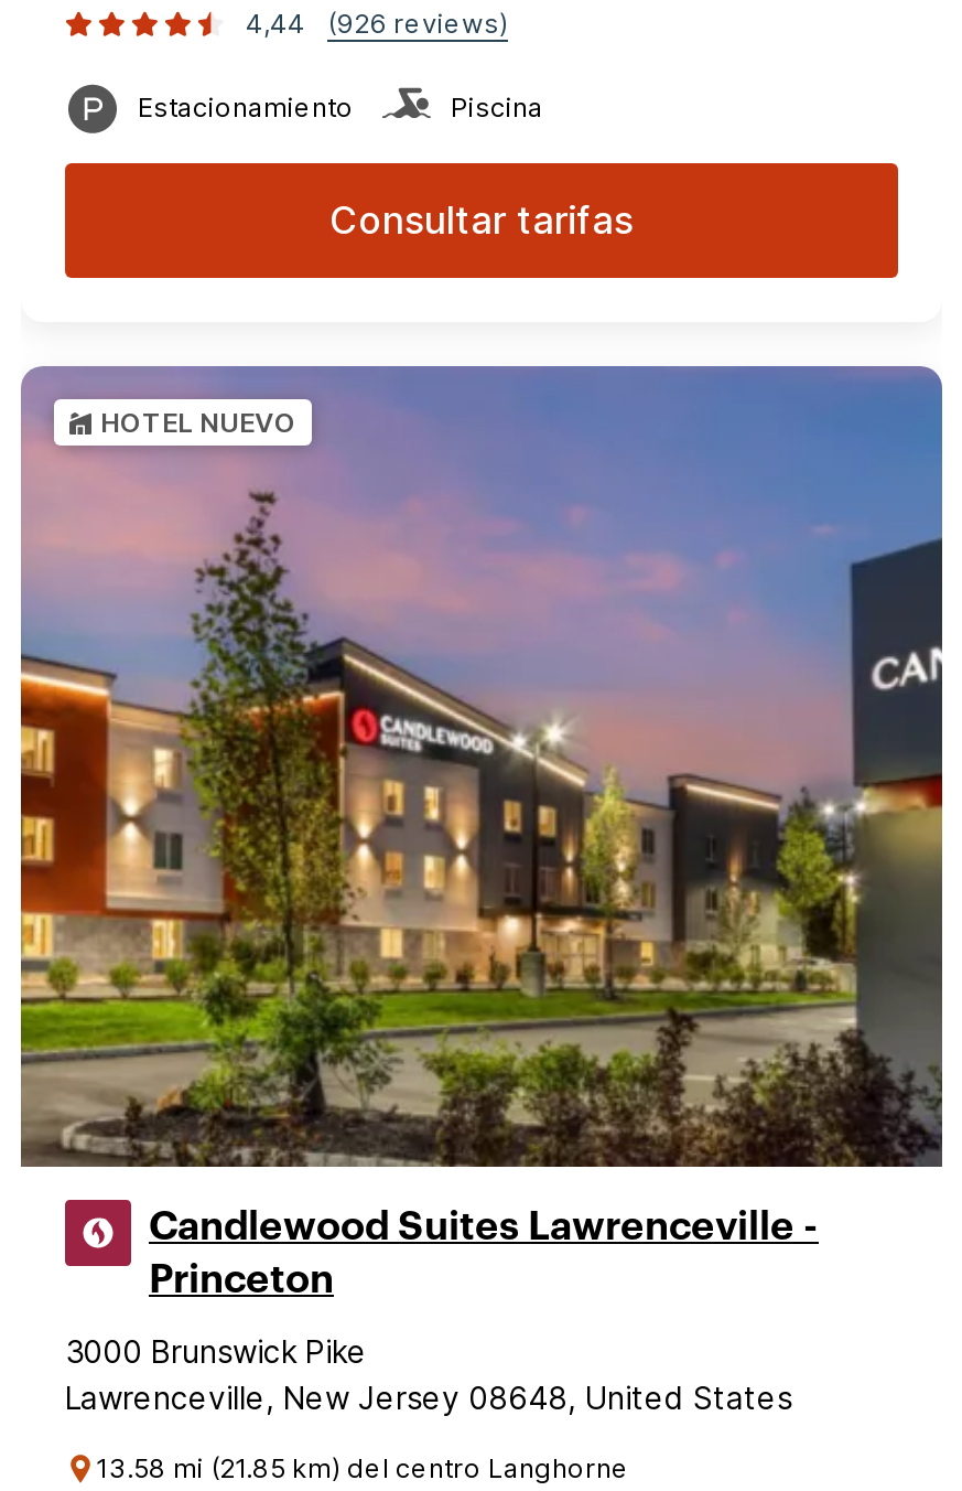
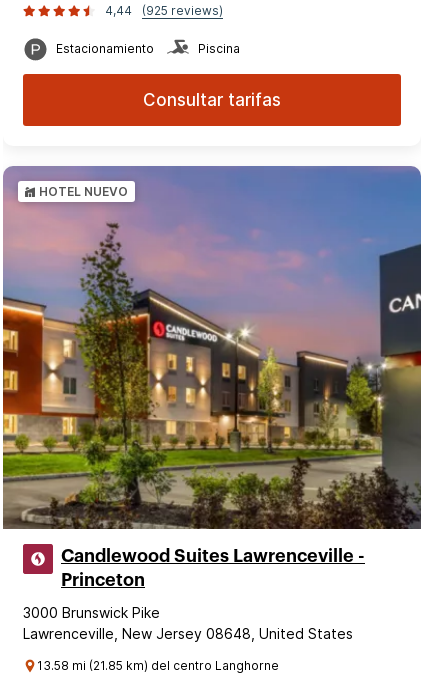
[246,7,508,40] 4,44 (926 reviews) -> [105,3,223,18] 4,44 (925 reviews)

